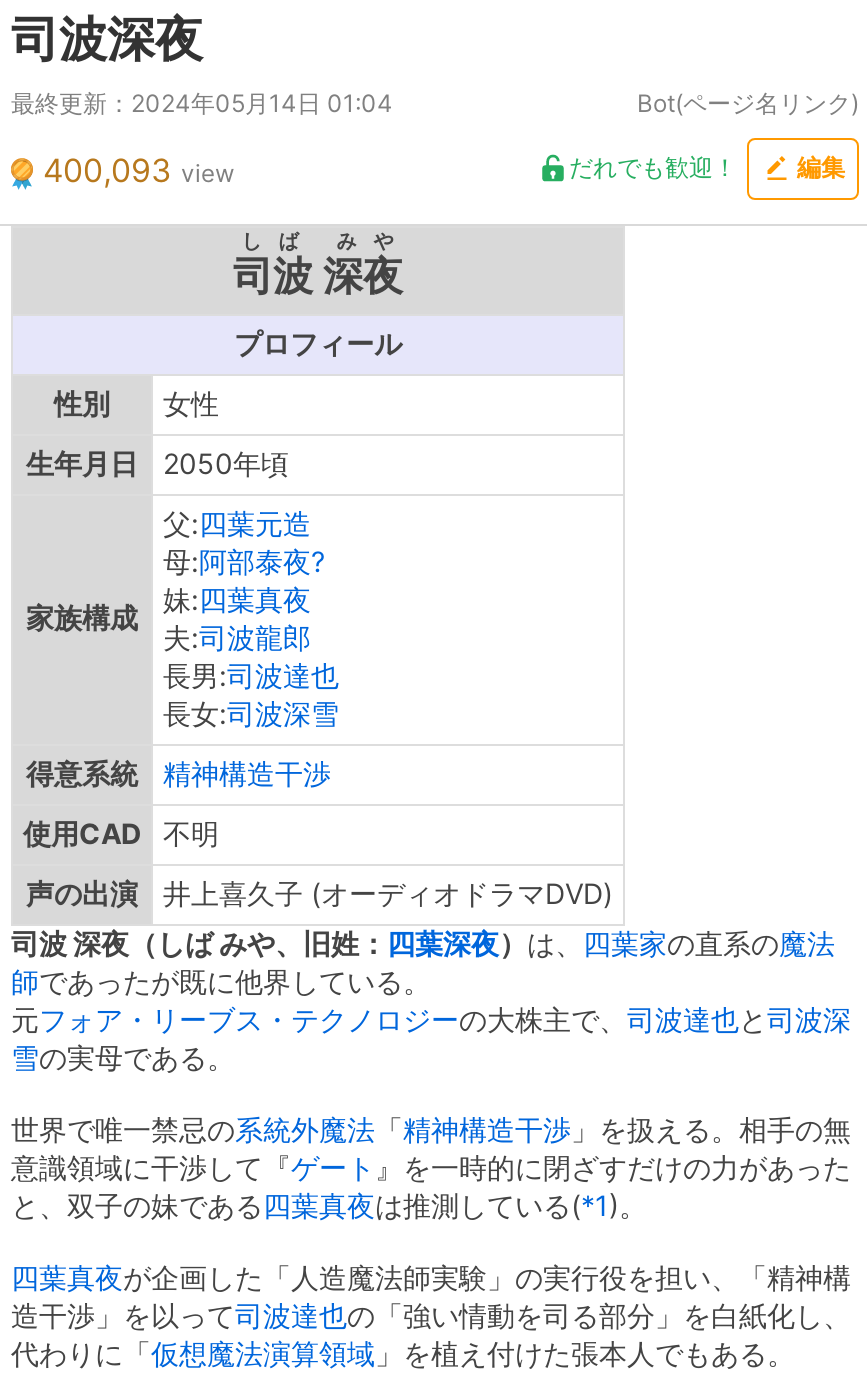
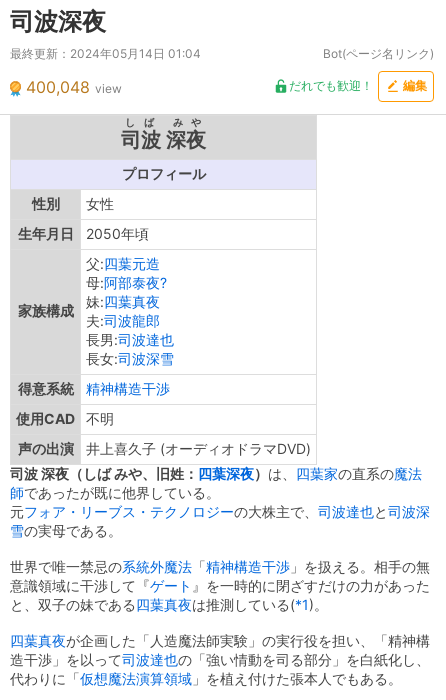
[43,149,235,189] 400,093 view -> [26,76,122,96] 400,048 view

